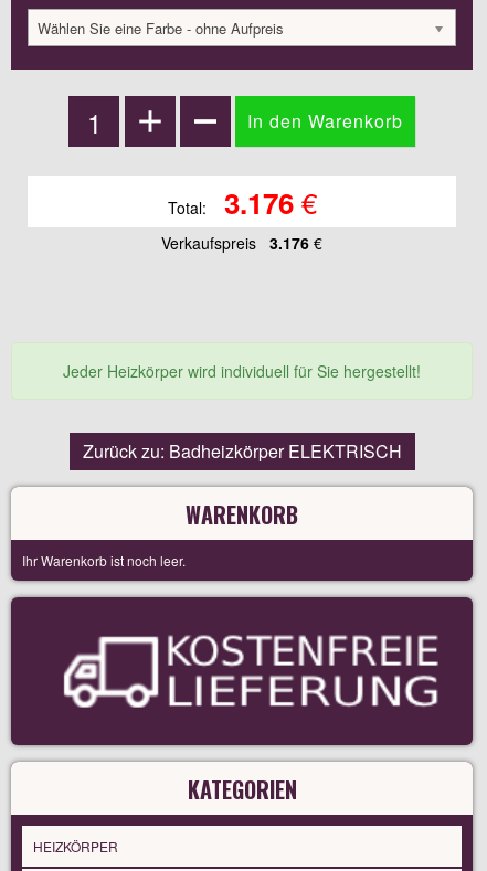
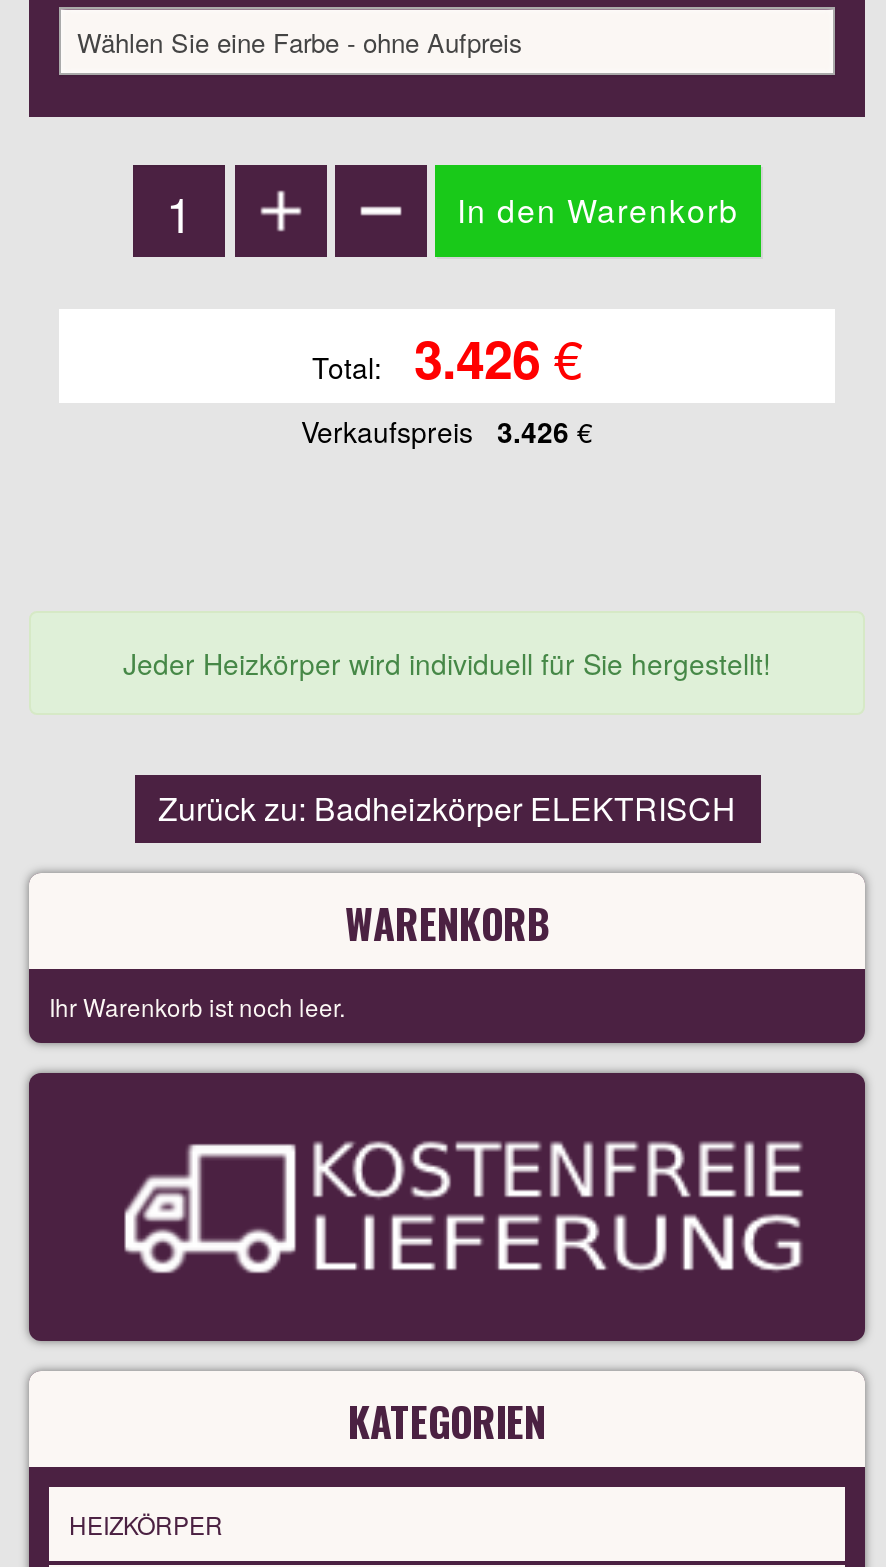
[167,181,316,223] Total: 3.176 € -> [312,320,582,396] Total: 3.426 €
[161,232,322,254] Verkaufspreis 3.176 € -> [301,412,593,452] Verkaufspreis 3.426 €

